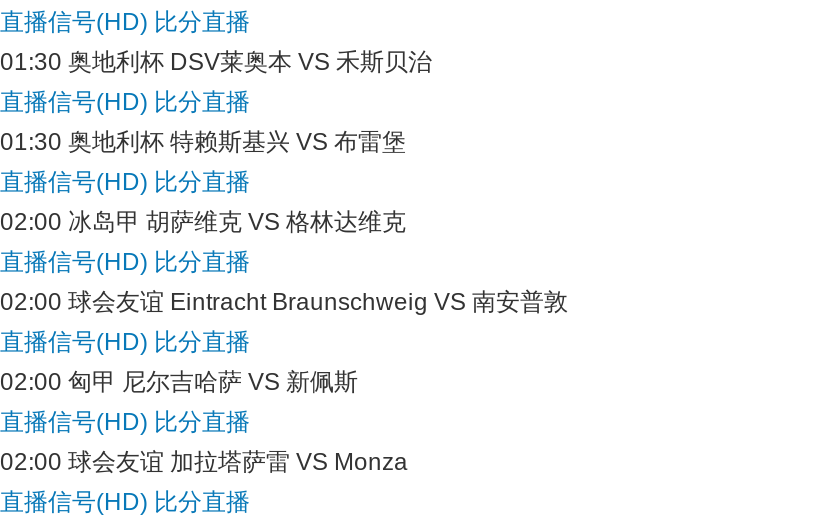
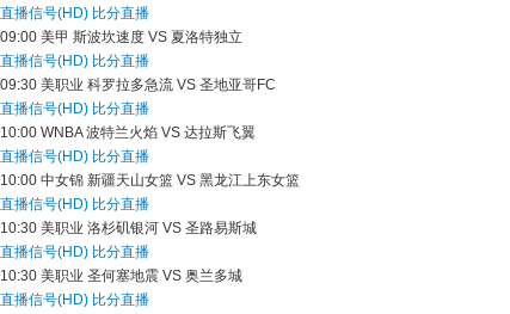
[0,48,432,76] 01:30 奥地利杯DSV莱奥本 VS 禾斯贝治 -> [0,29,242,45] 09:00 美甲斯波坎速度 VS 夏洛特独立
[0,128,406,156] 01:30 奥地利杯特赖斯基兴 VS 布雷堡 -> [0,76,276,93] 09:30 美职业科罗拉多急流 VS 圣地亚哥FC
[0,208,406,236] 02:00 冰岛甲胡萨维克 VS 格林达维克 -> [0,124,256,141] 10:00 WNBA波特兰火焰 VS 达拉斯飞翼
[0,288,568,316] 02:00 球会友谊Eintracht Braunschweig VS 南安普敦 -> [0,172,300,189] 10:00 中女锦新疆天山女篮 VS 黑龙江上东女篮
[0,368,358,396] 02:00 匈甲尼尔吉哈萨 VS 新佩斯 -> [0,220,257,236] 10:30 美职业洛杉矶银河 VS 圣路易斯城
[0,448,408,476] 02:00 球会友谊加拉塔萨雷 VS Monza -> [0,267,242,284] 10:30 美职业圣何塞地震 VS 奥兰多城

